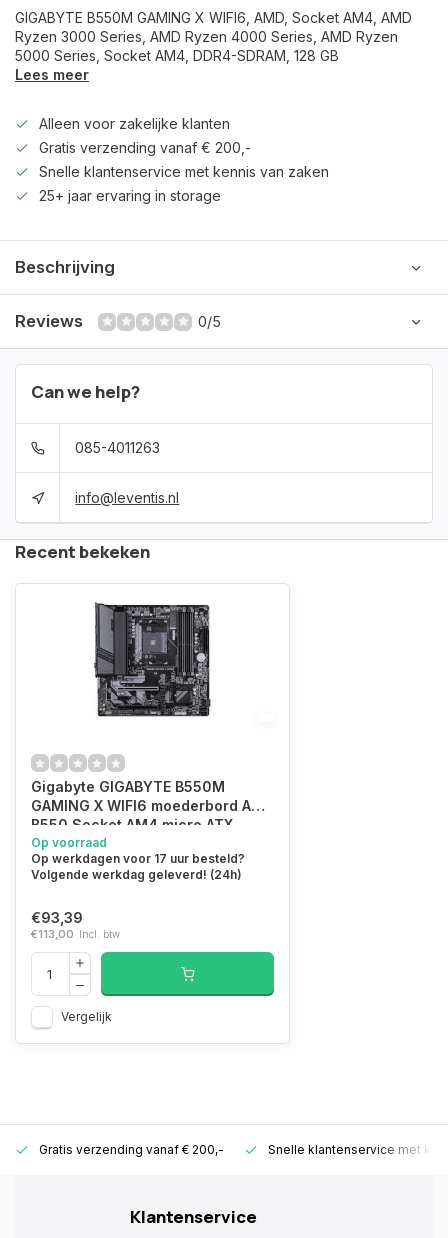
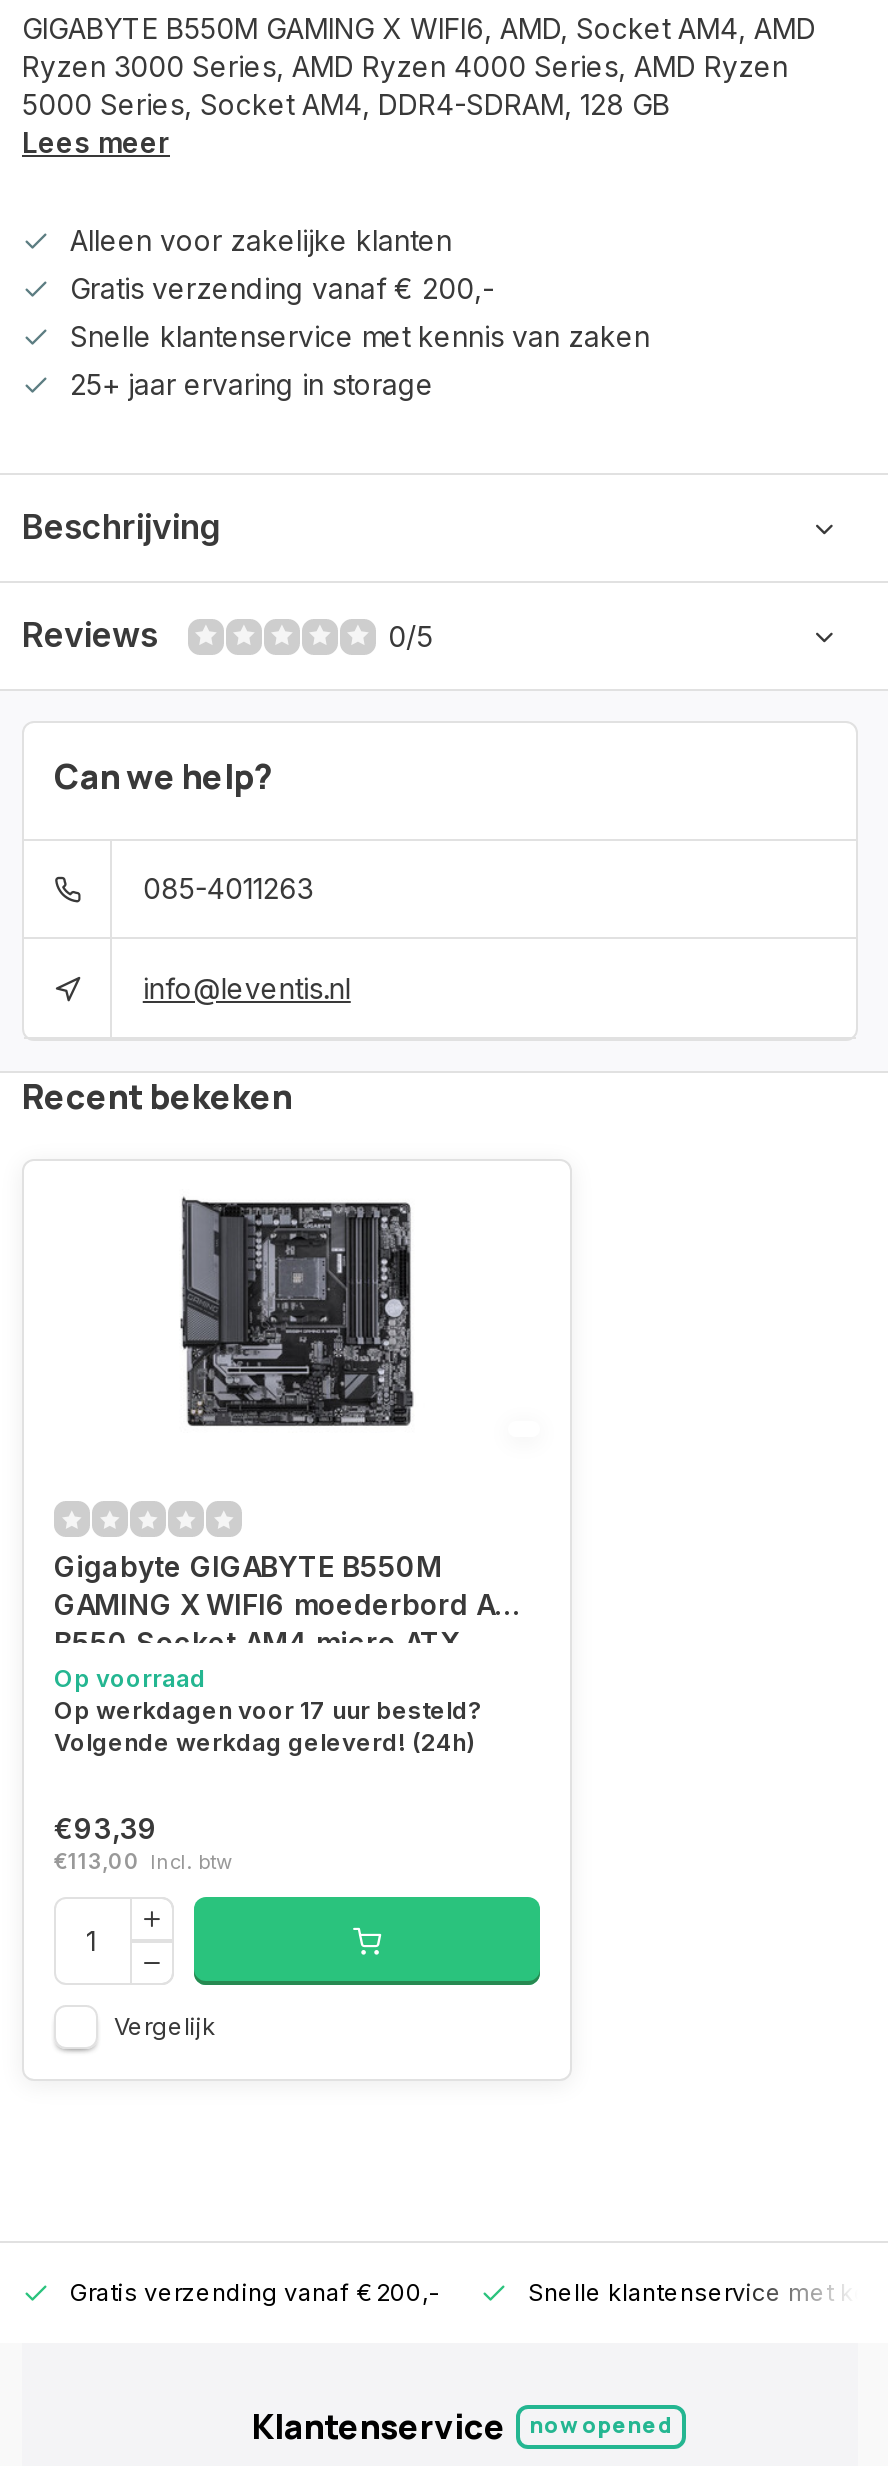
none -> [530,2408,672,2438] now opened

